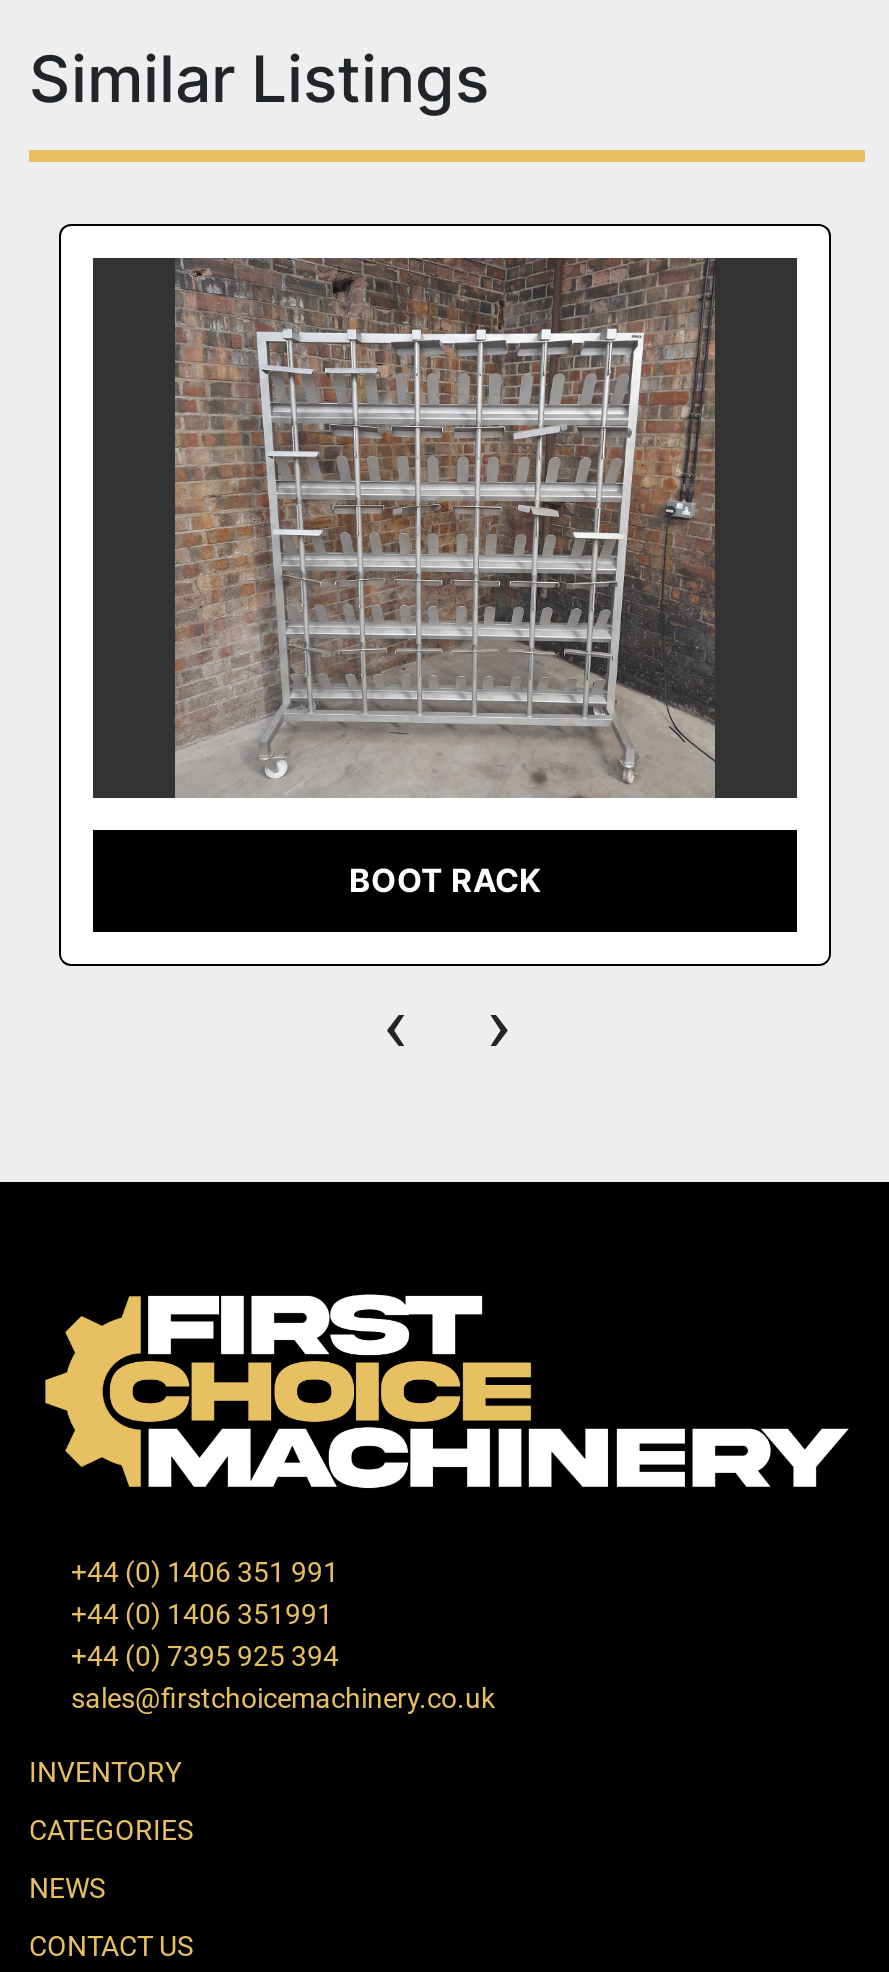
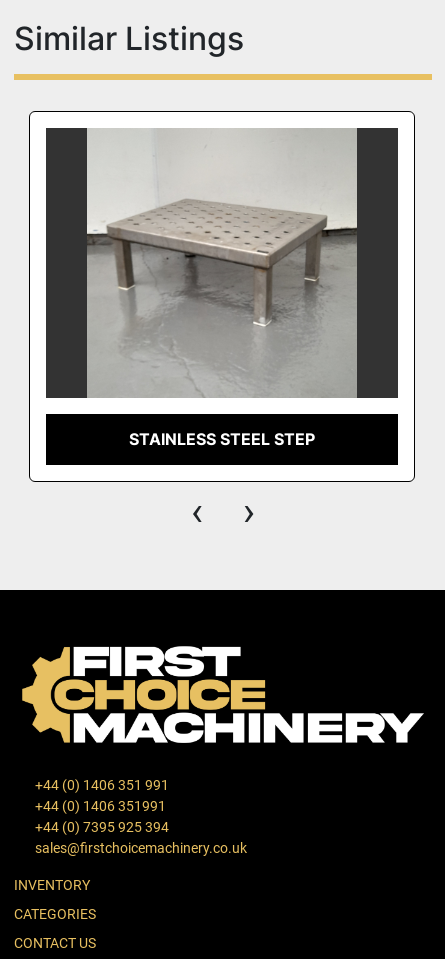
[175,258,715,900] [image] | BOOT RACK -> [87,129,358,449] [image] | STAINLESS STEEL STEP
[29,1872,105,1904] NEWS -> none

